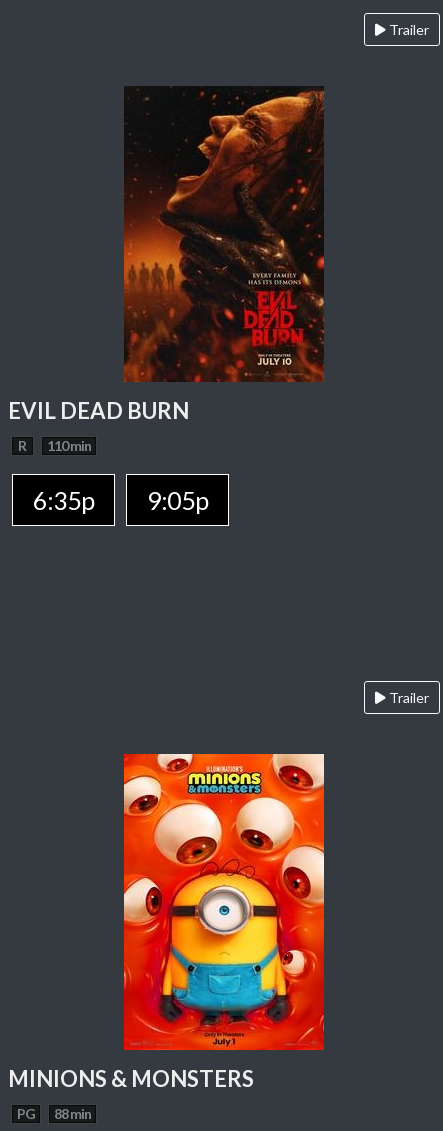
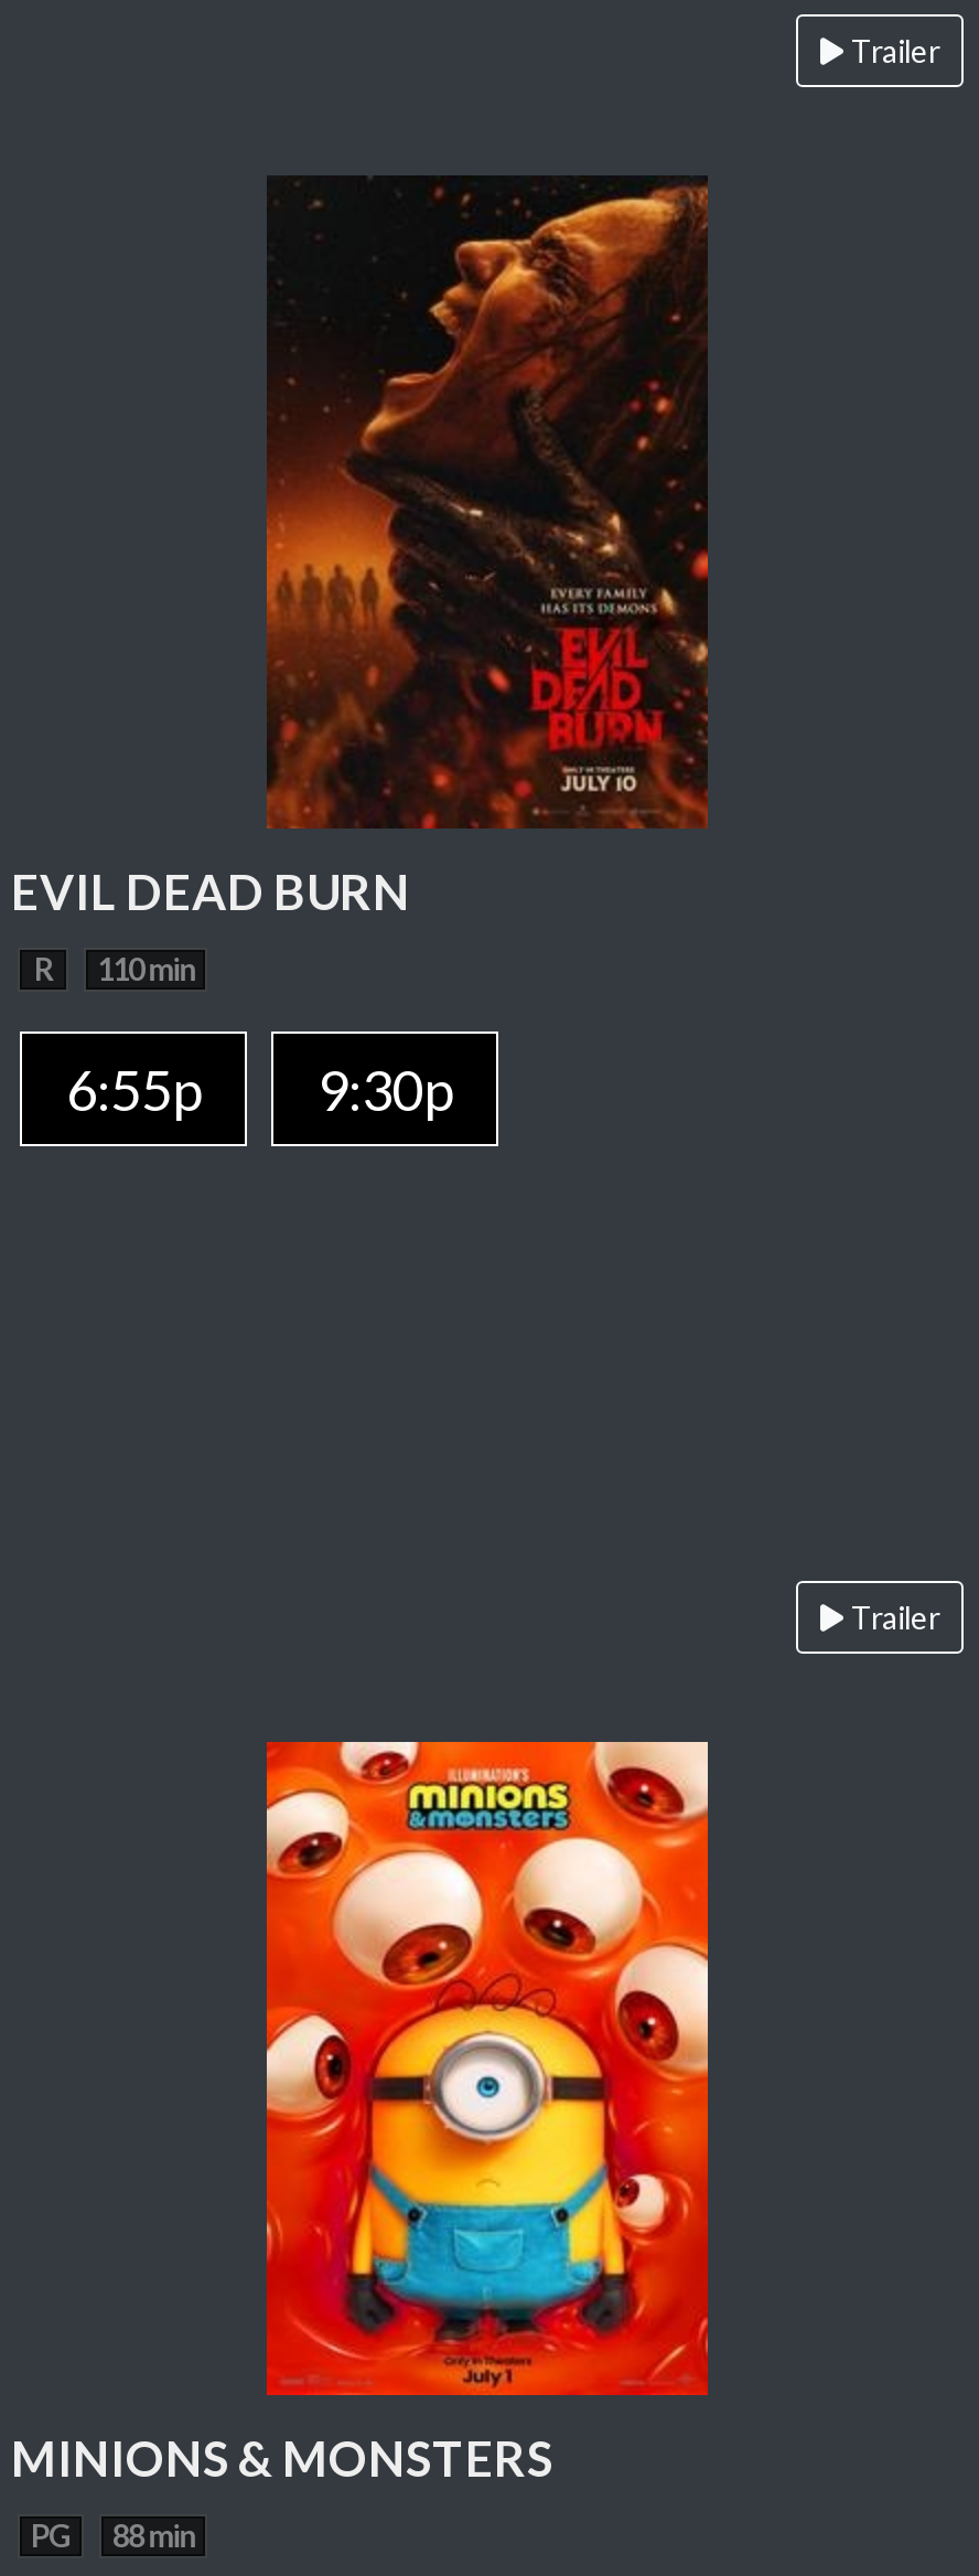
[33,485,208,515] 6:35p | 9:05p -> [66,1056,452,1122] 6:55p | 9:30p

